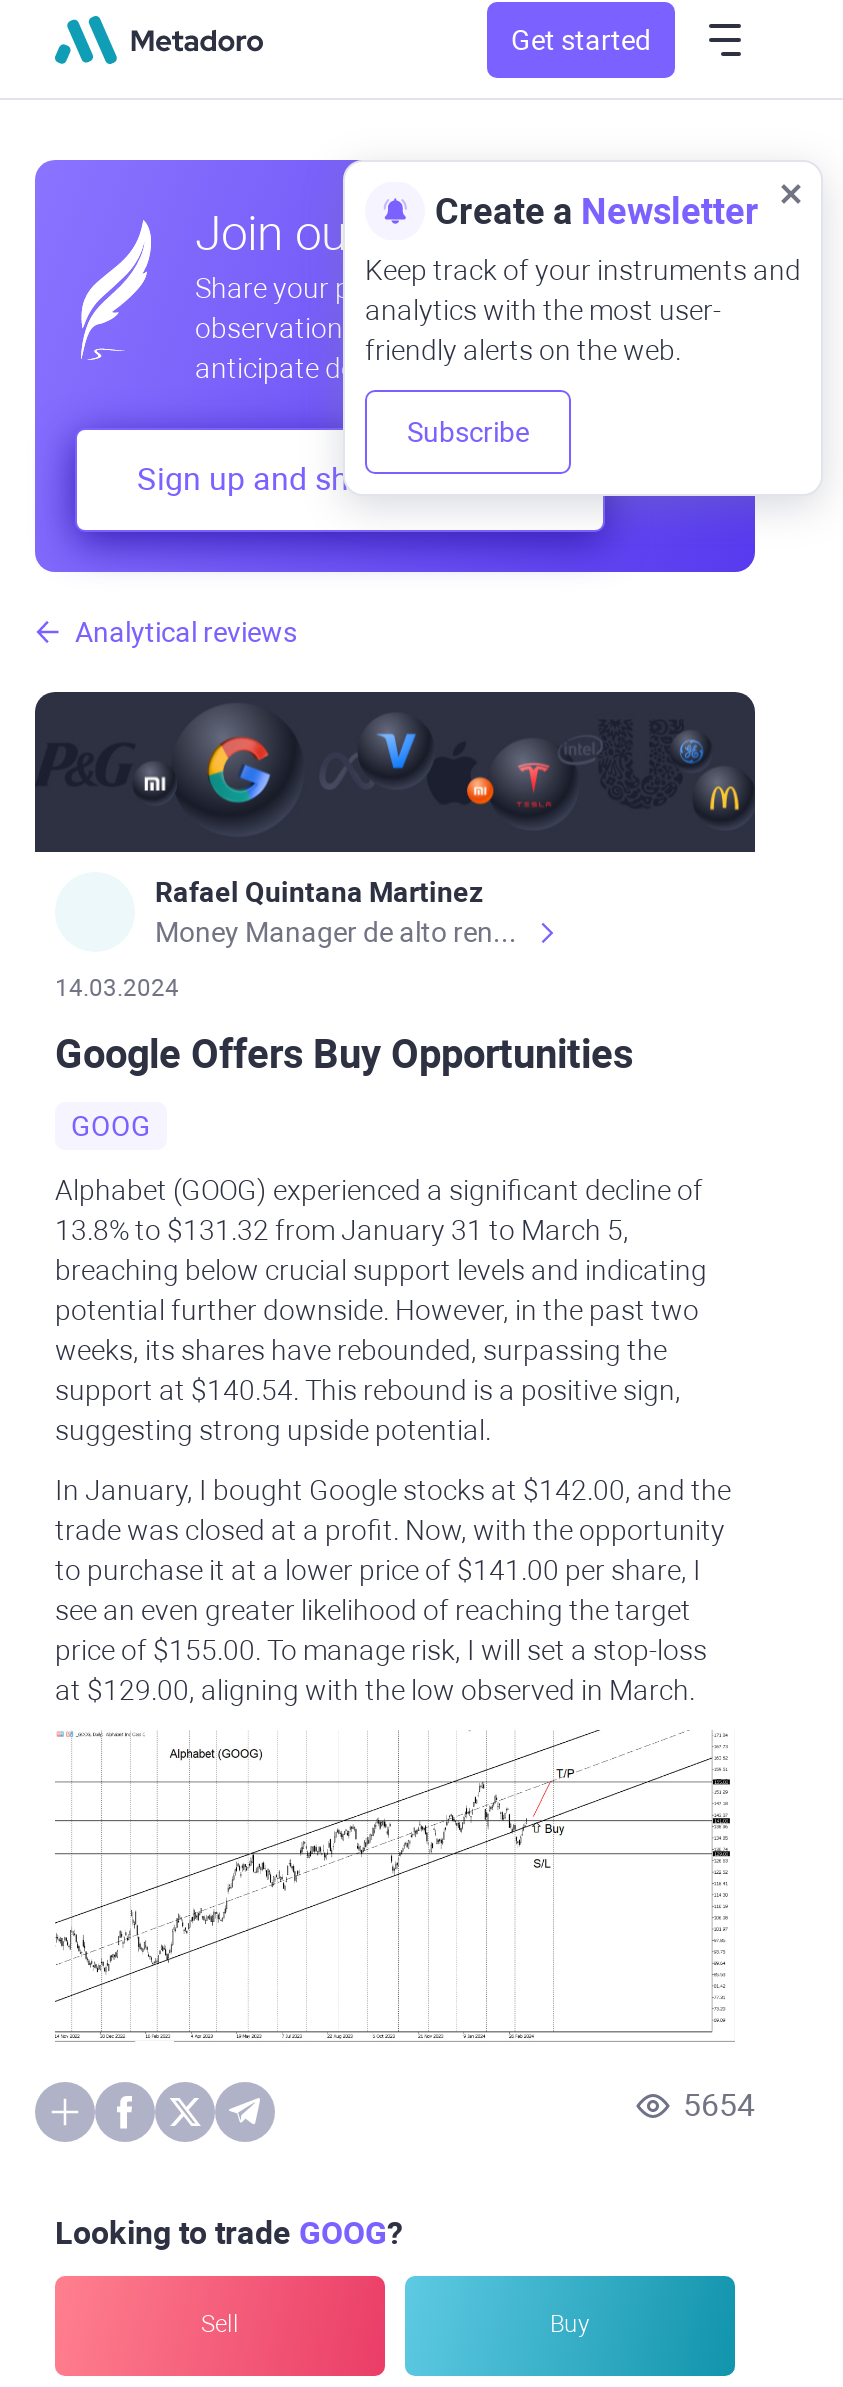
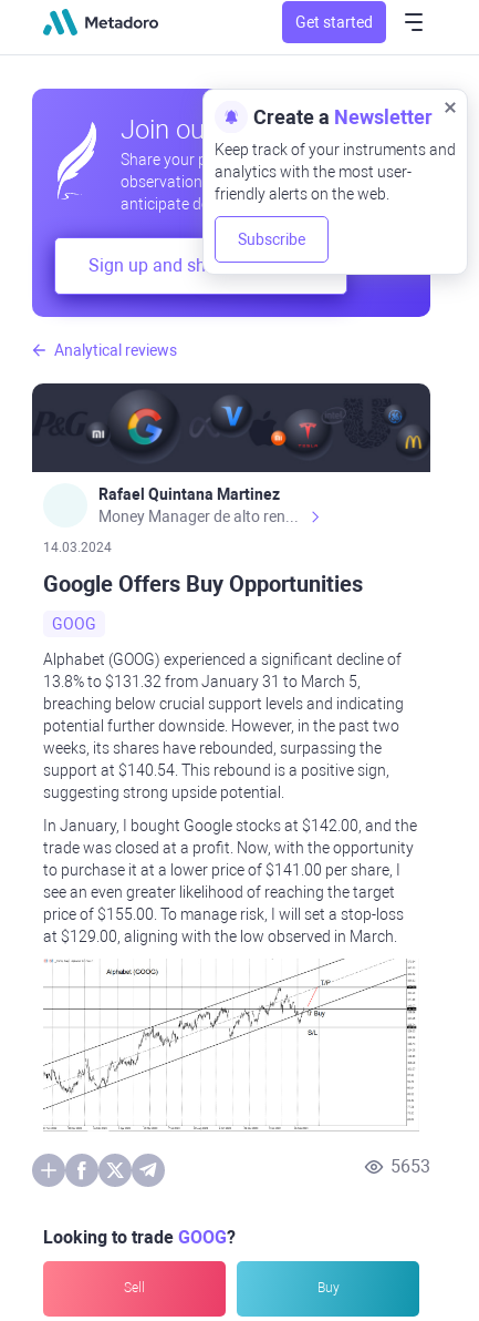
[683,2086,755,2124] 5654 -> [391,1156,430,1177] 5653

